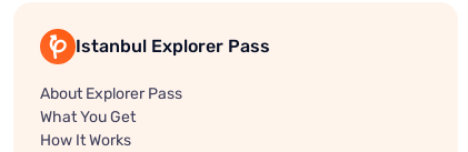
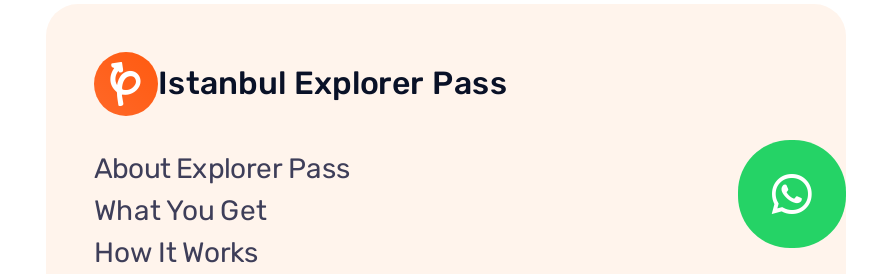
none -> [736,138,848,250] [image]

